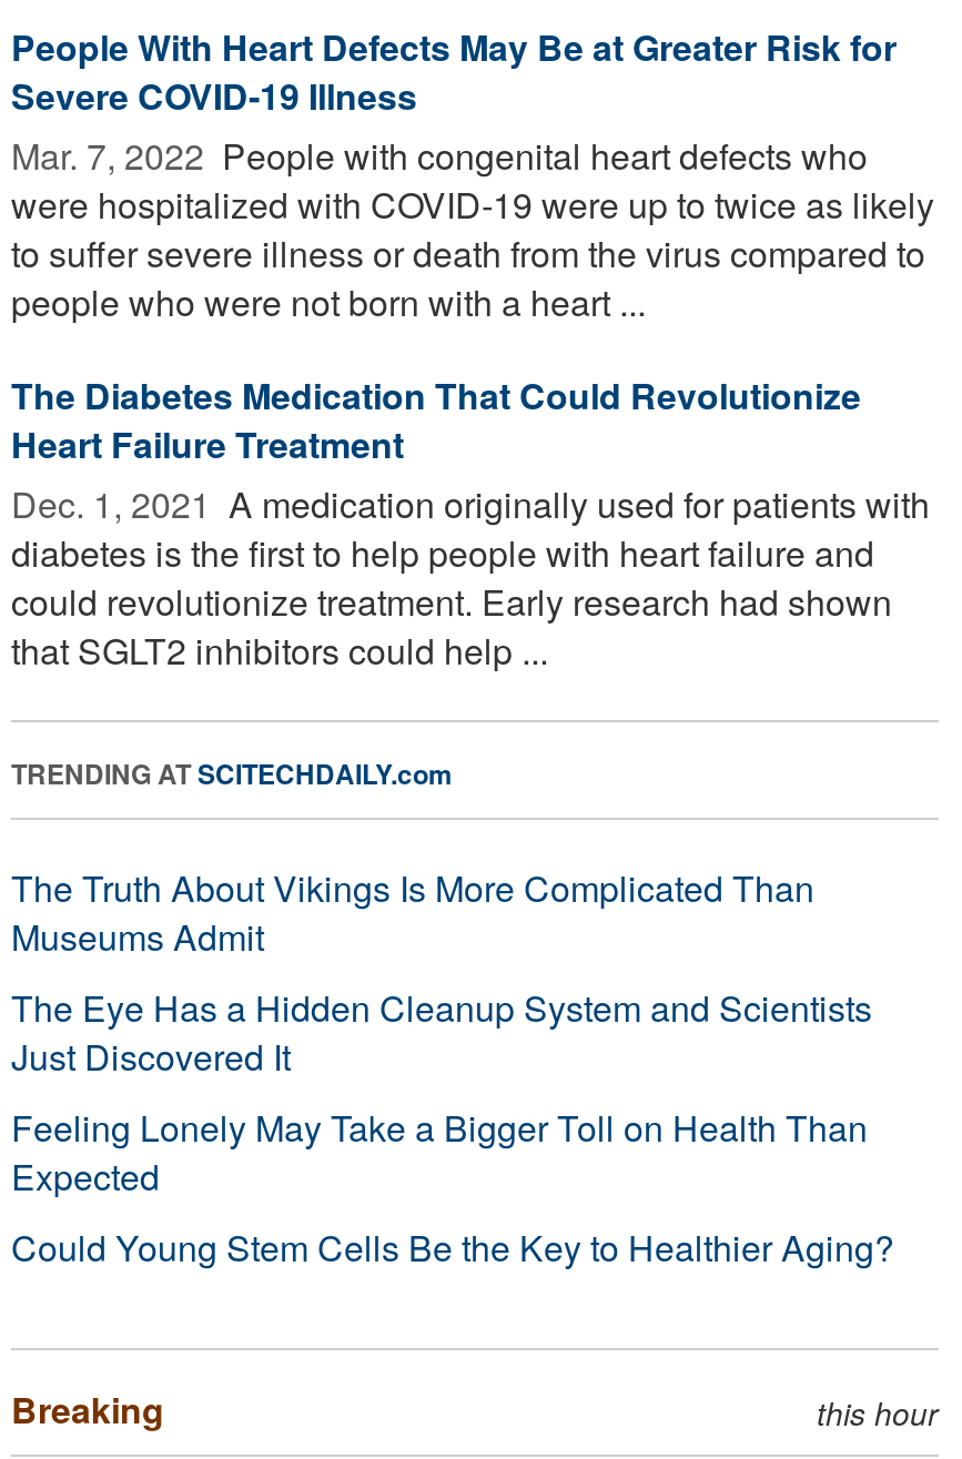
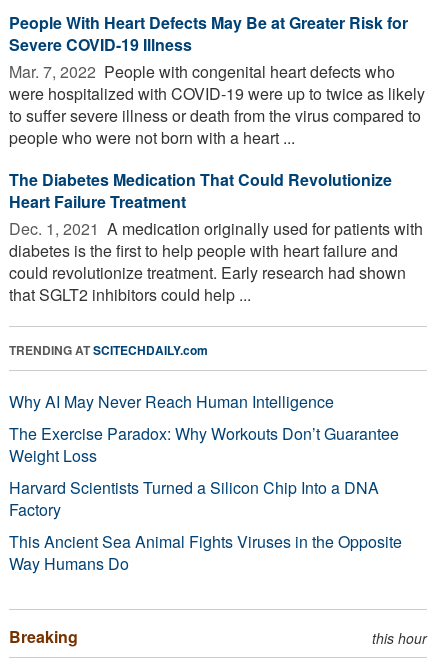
[11,862,894,1272] The Truth About Vikings Is More Complicated Than | Museums Admit | The Eye Has a Hidden Cleanup System and Scientists | Just Discovered It | Feeling Lonely May Take a Bigger Toll on Health Than | Expected | Could Young Stem Cells Be the Key to Healthier Aging? -> [9,390,402,575] Why AI May Never Reach Human Intelligence | The Exercise Paradox: Why Workouts Don’t Guarantee | Weight Loss | Harvard Scientists Turned a Silicon Chip Into a DNA | Factory | This Ancient Sea Animal Fights Viruses in the Opposite | Way Humans Do

